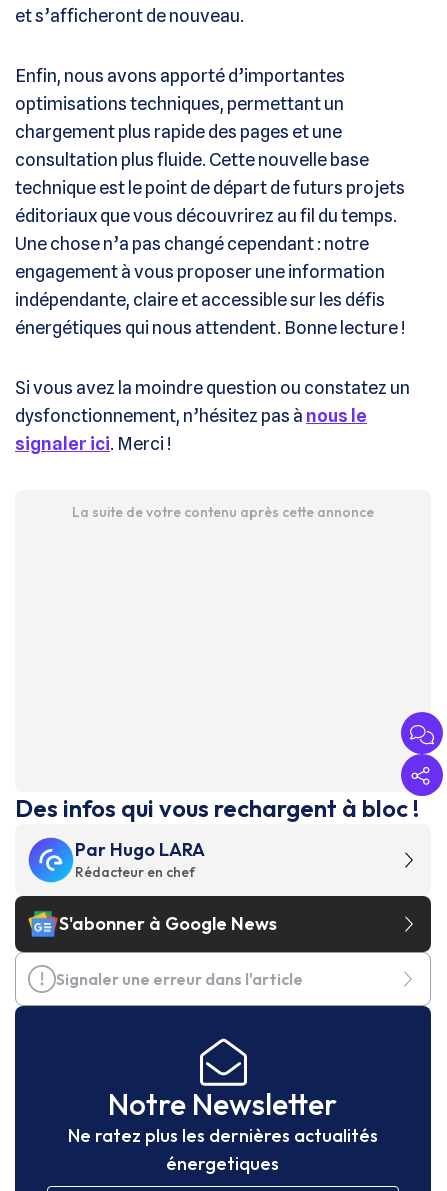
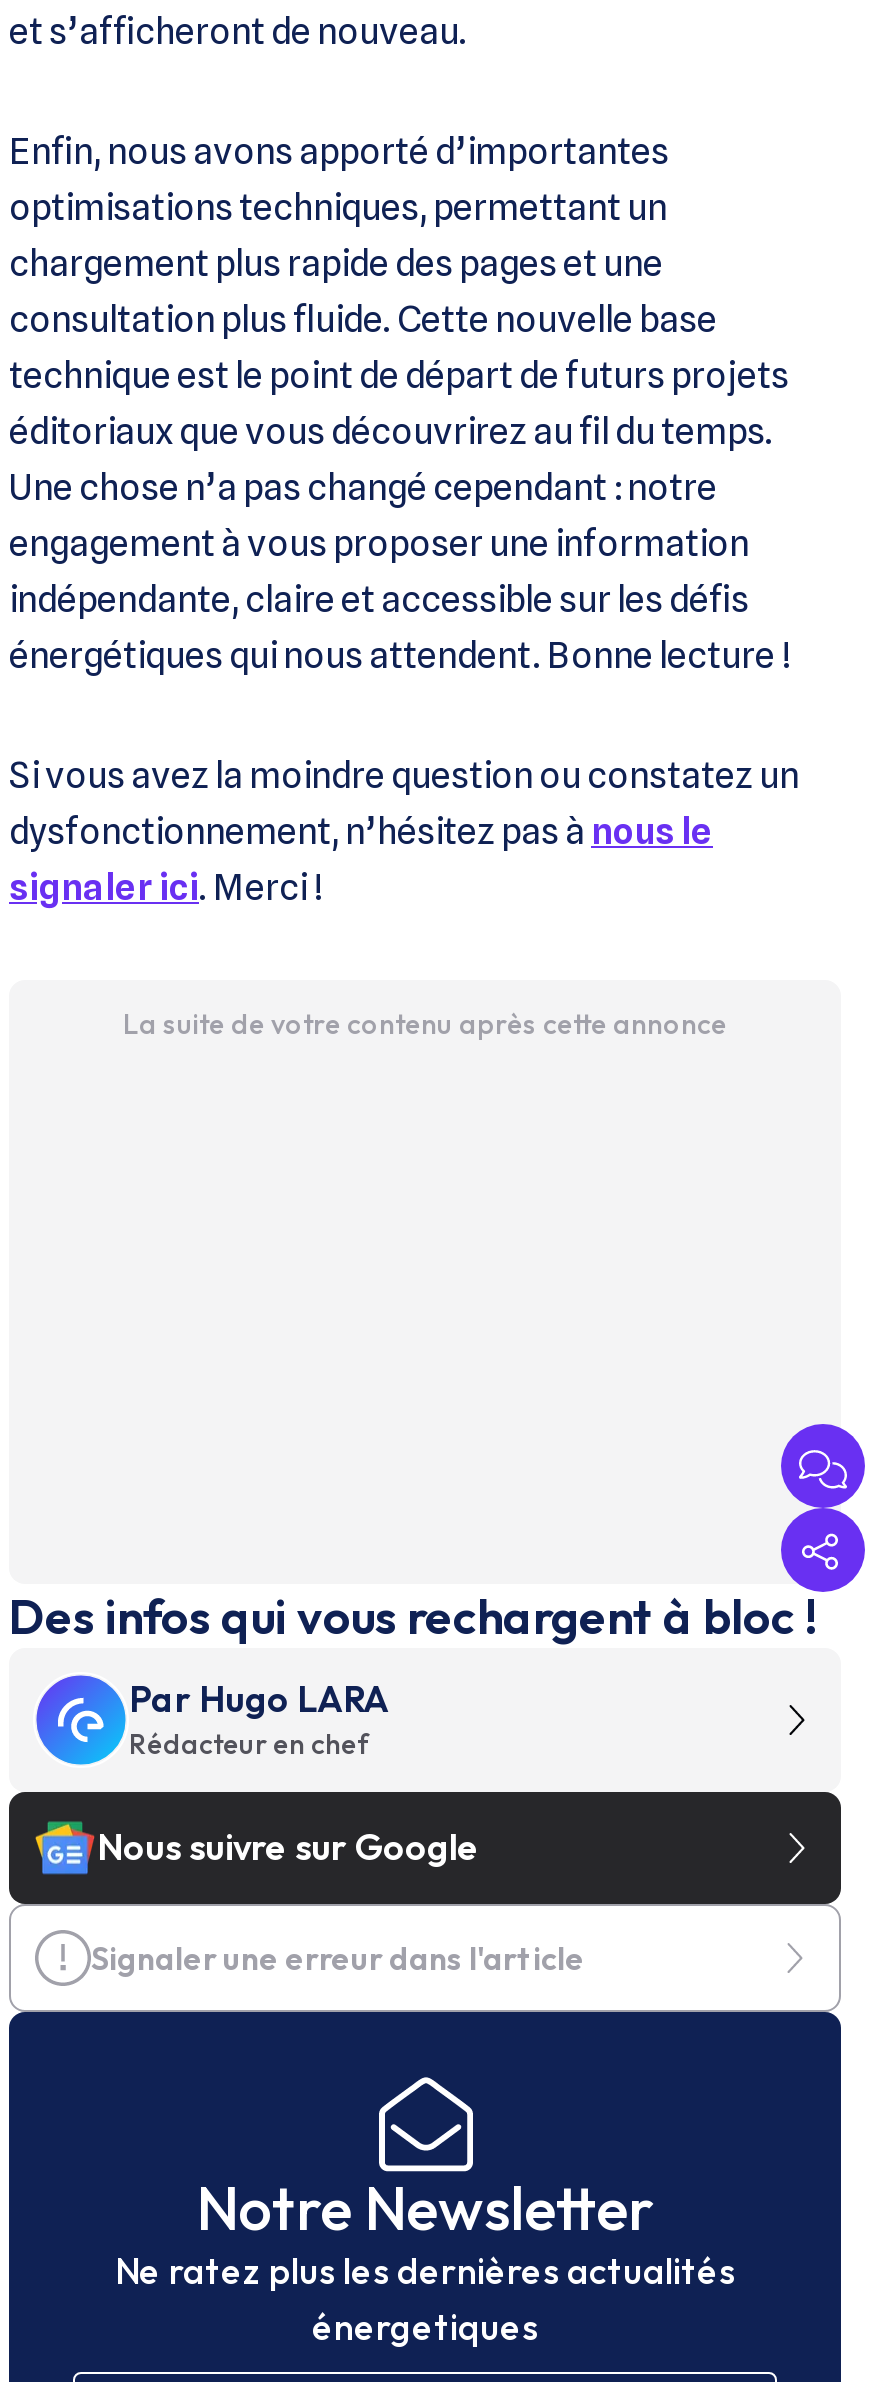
[59,911,277,934] S'abonner à Google News -> [97,1823,479,1869] Nous suivre sur Google

